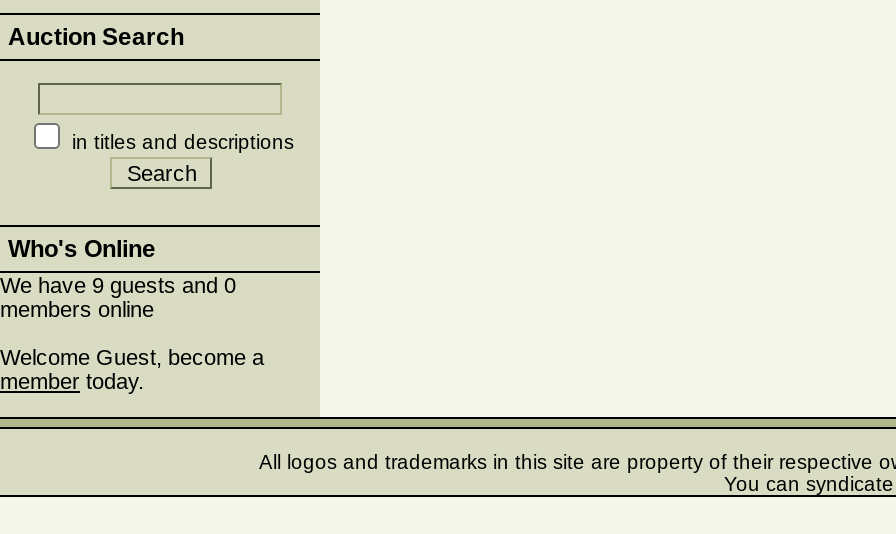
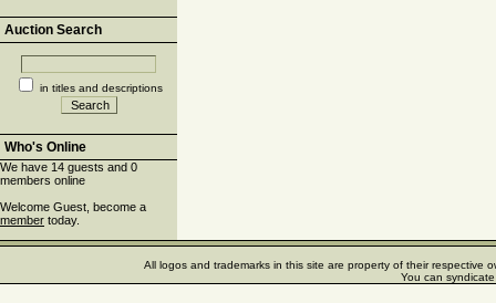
[0,273,236,297] We have 9 guests and 0 -> [0,160,137,174] We have 14 guests and 0

